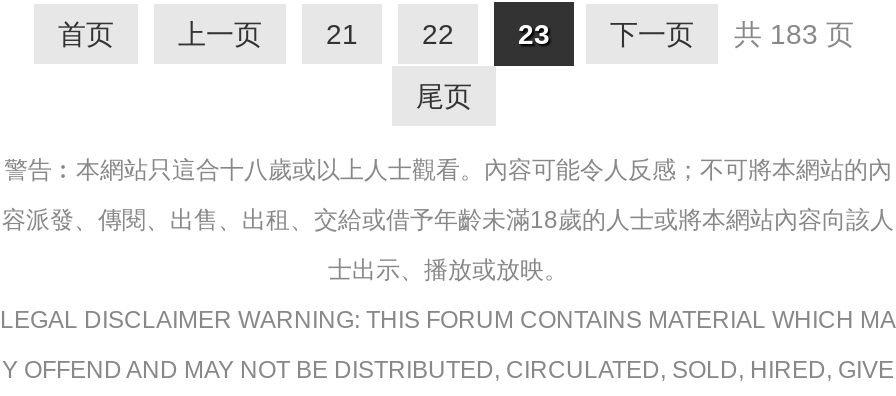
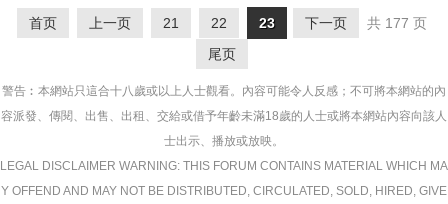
[58,18,862,50] 首页 上一页 21 22 23 下一页 共 183 页 -> [29,15,431,31] 首页 上一页 21 22 23 下一页 共 177 页

